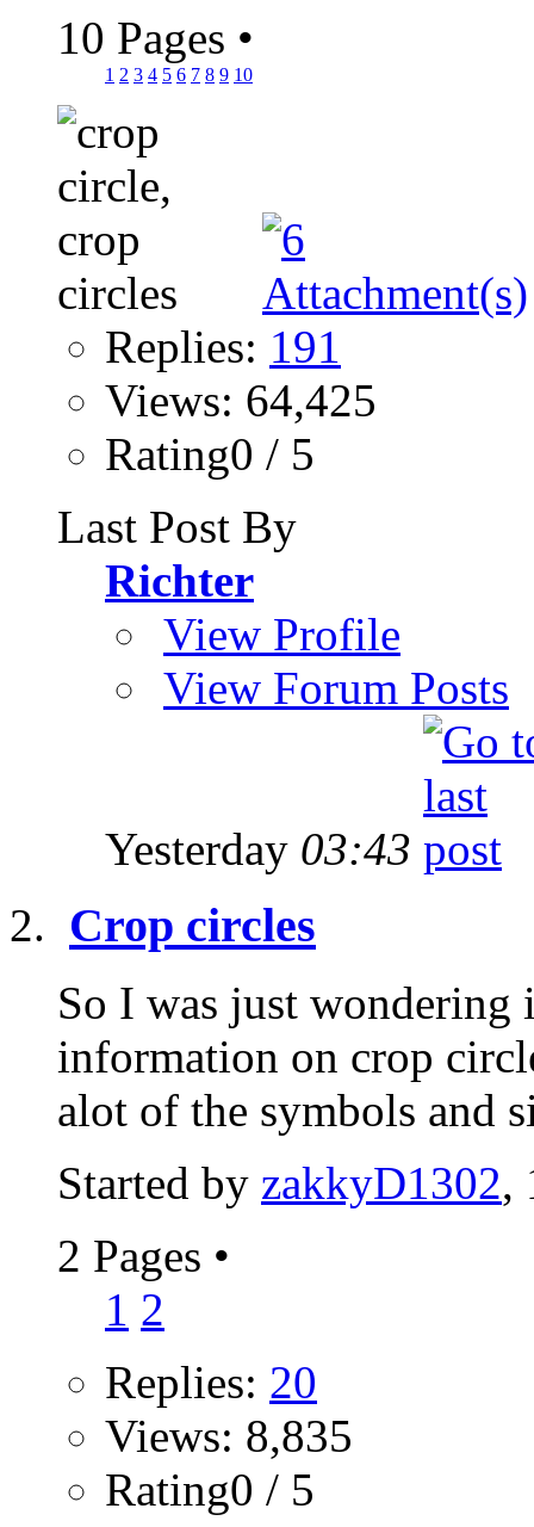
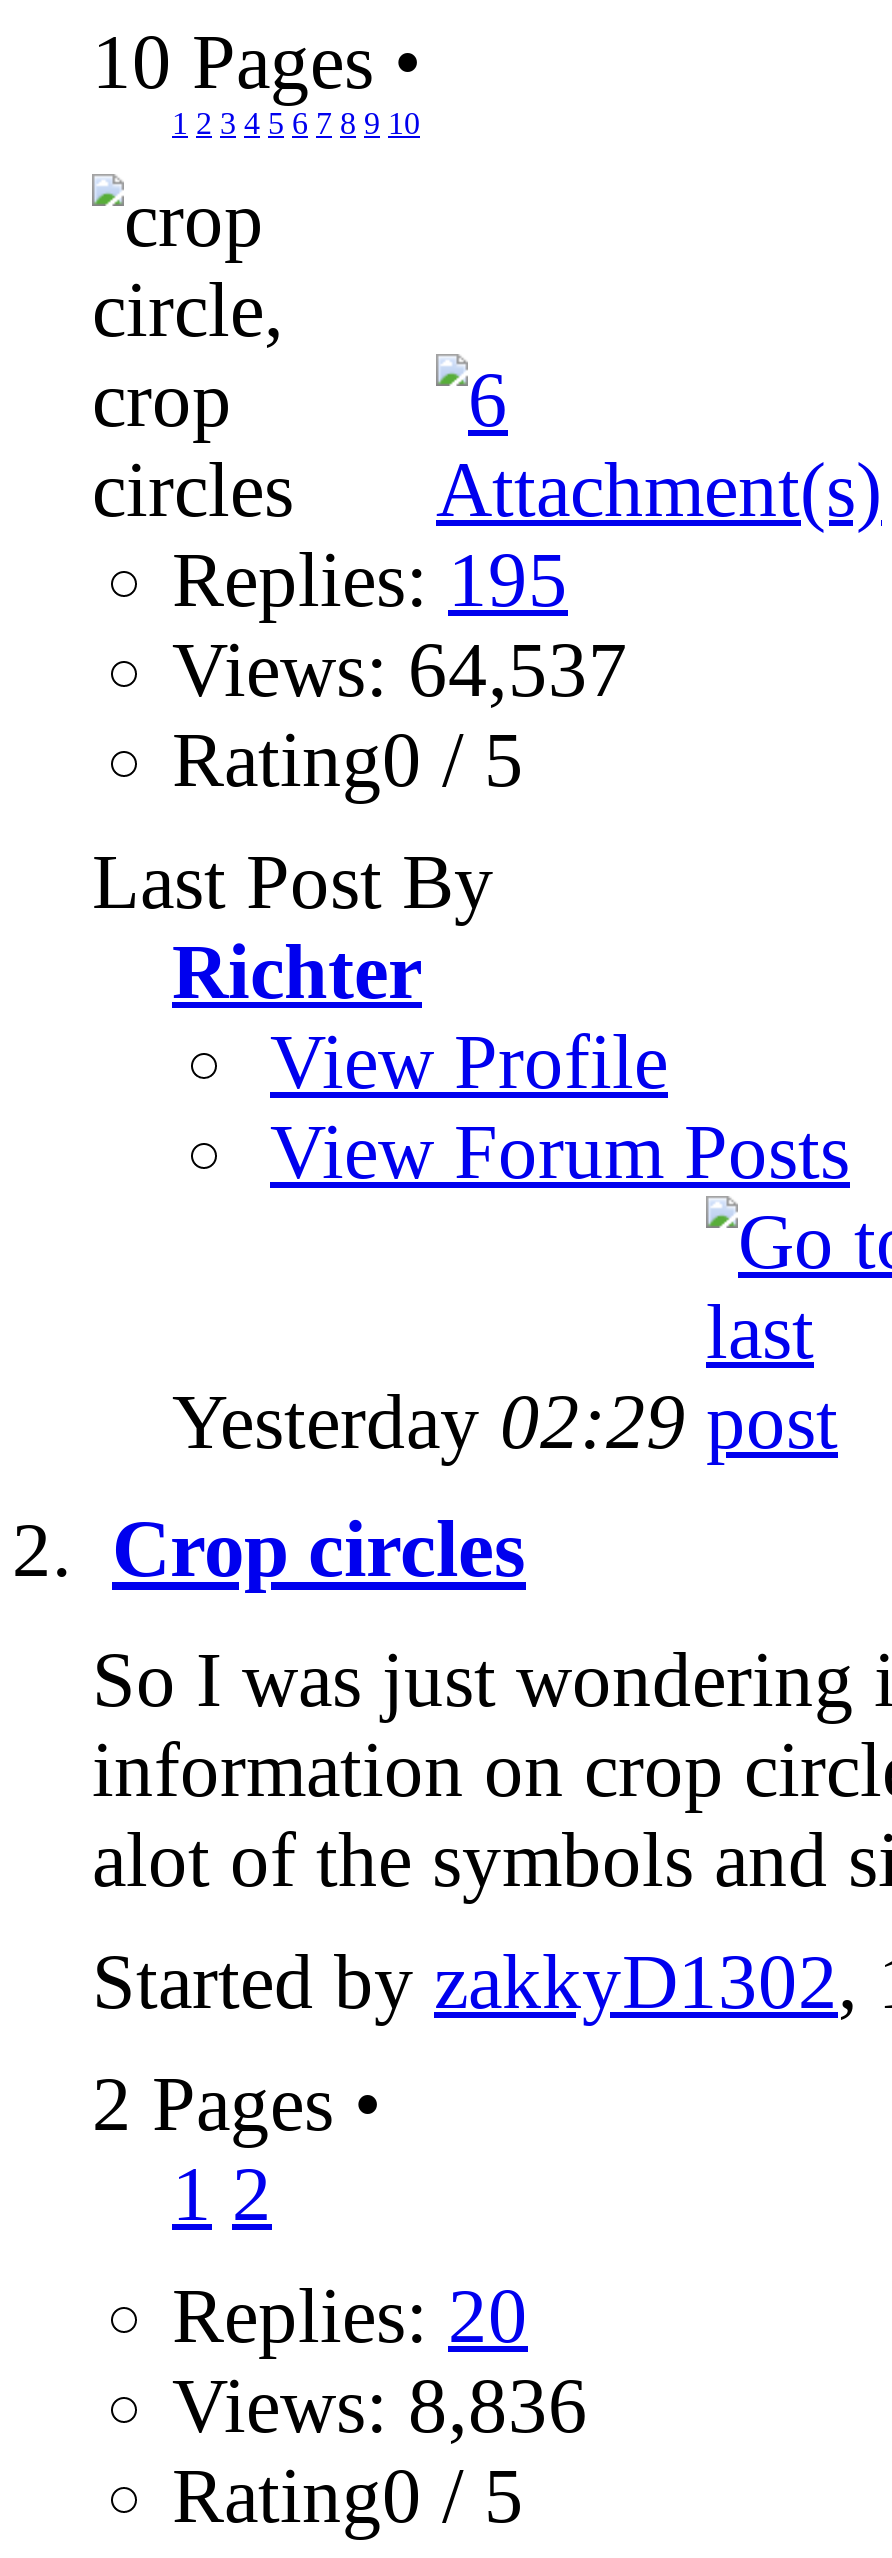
[105,320,341,372] Replies: 191 -> [172,535,568,621] Replies: 195
[105,374,377,425] Views: 64,425 -> [172,625,628,711] Views: 64,537
[105,823,411,874] Yesterday 03:43 -> [172,1377,686,1463] Yesterday 02:29
[105,1410,353,1461] Views: 8,835 -> [172,2362,588,2448] Views: 8,836

